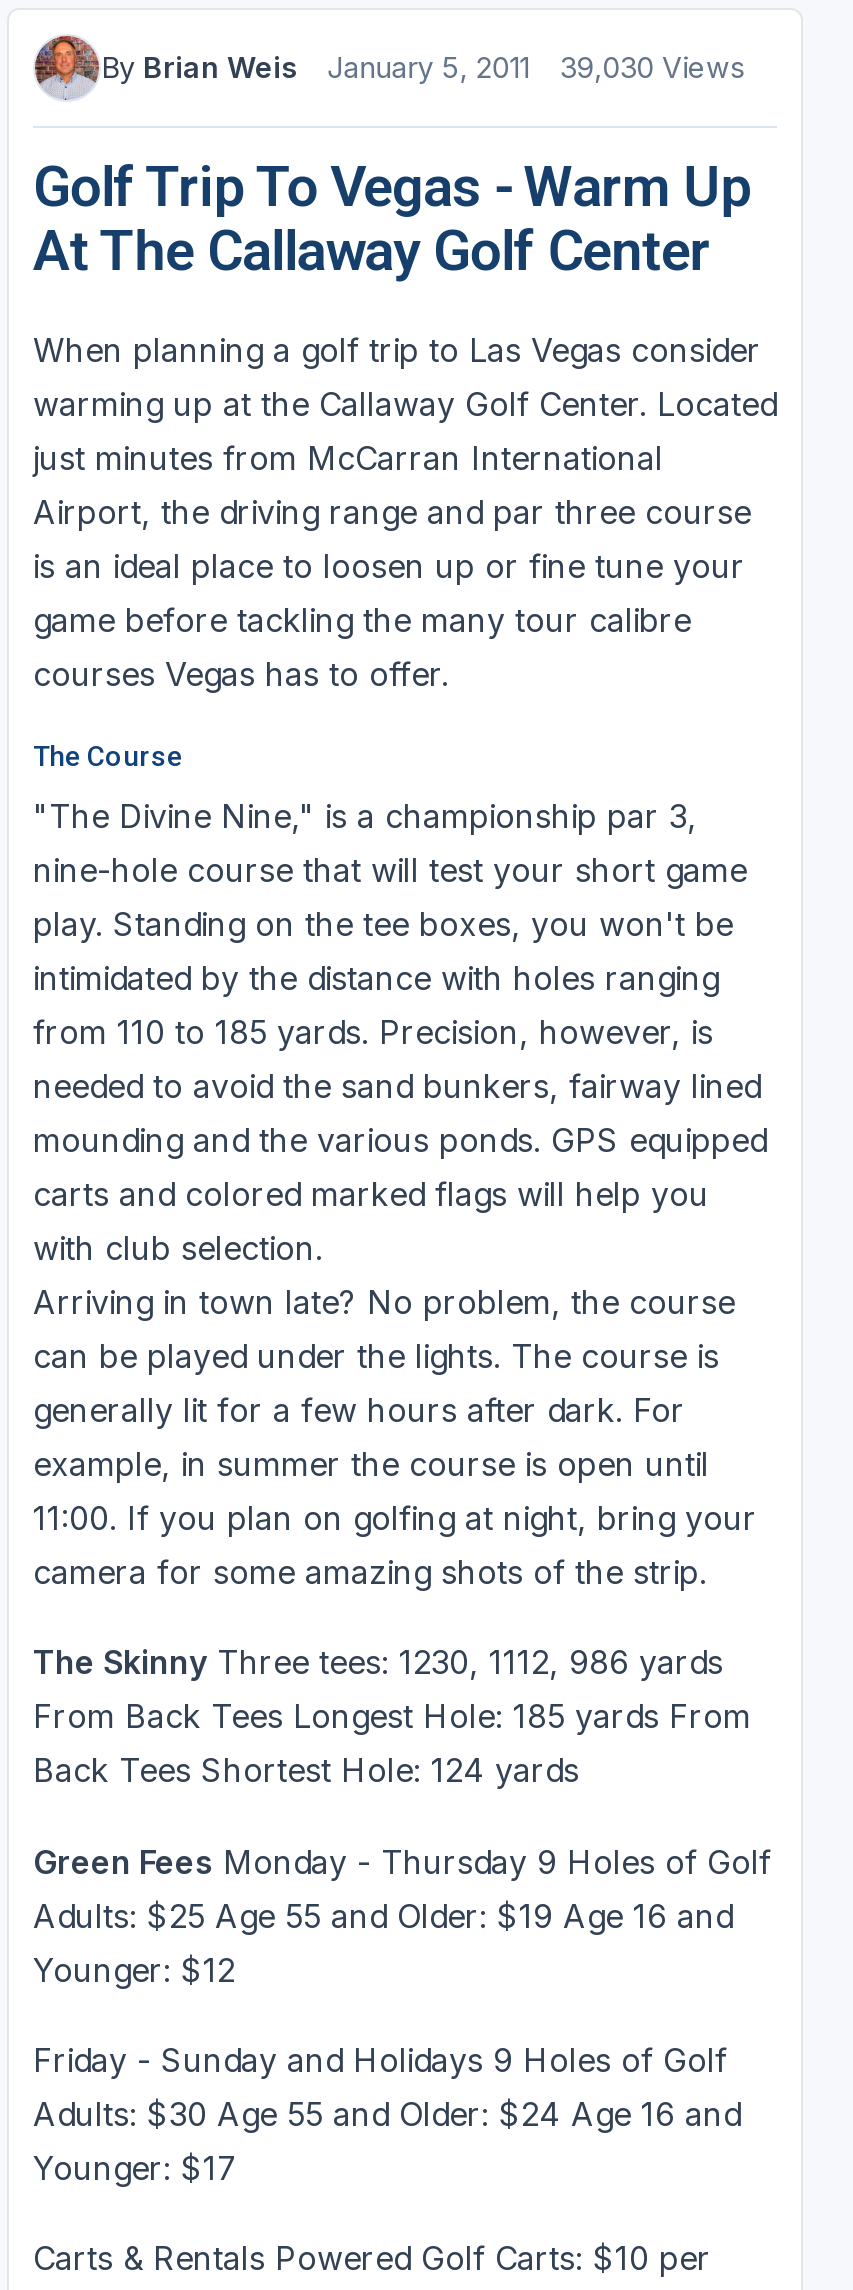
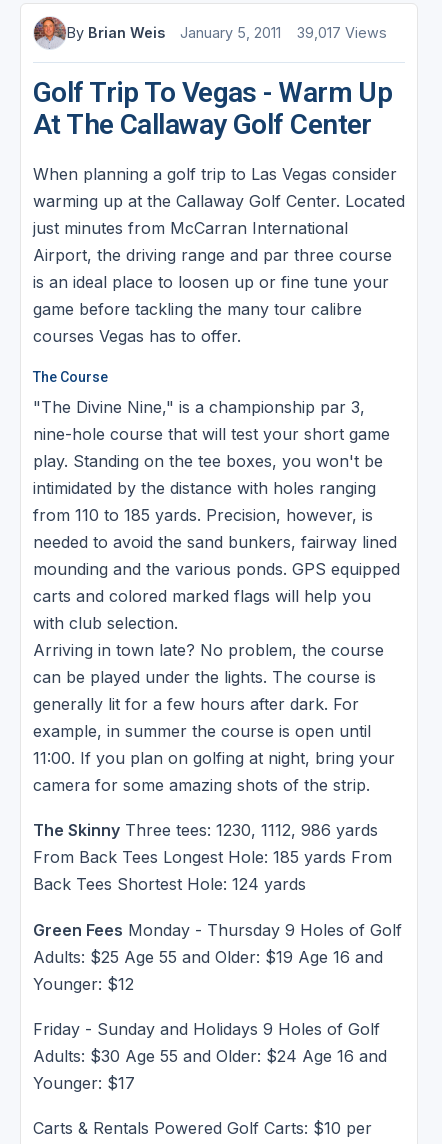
[101,49,746,83] By Brian Weis January 5, 2011 39,030 Views -> [67,23,386,40] By Brian Weis January 5, 2011 39,017 Views

